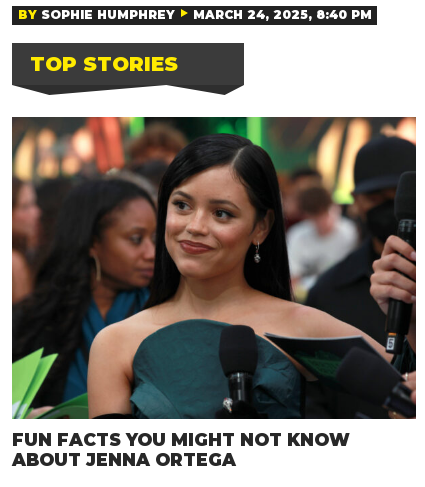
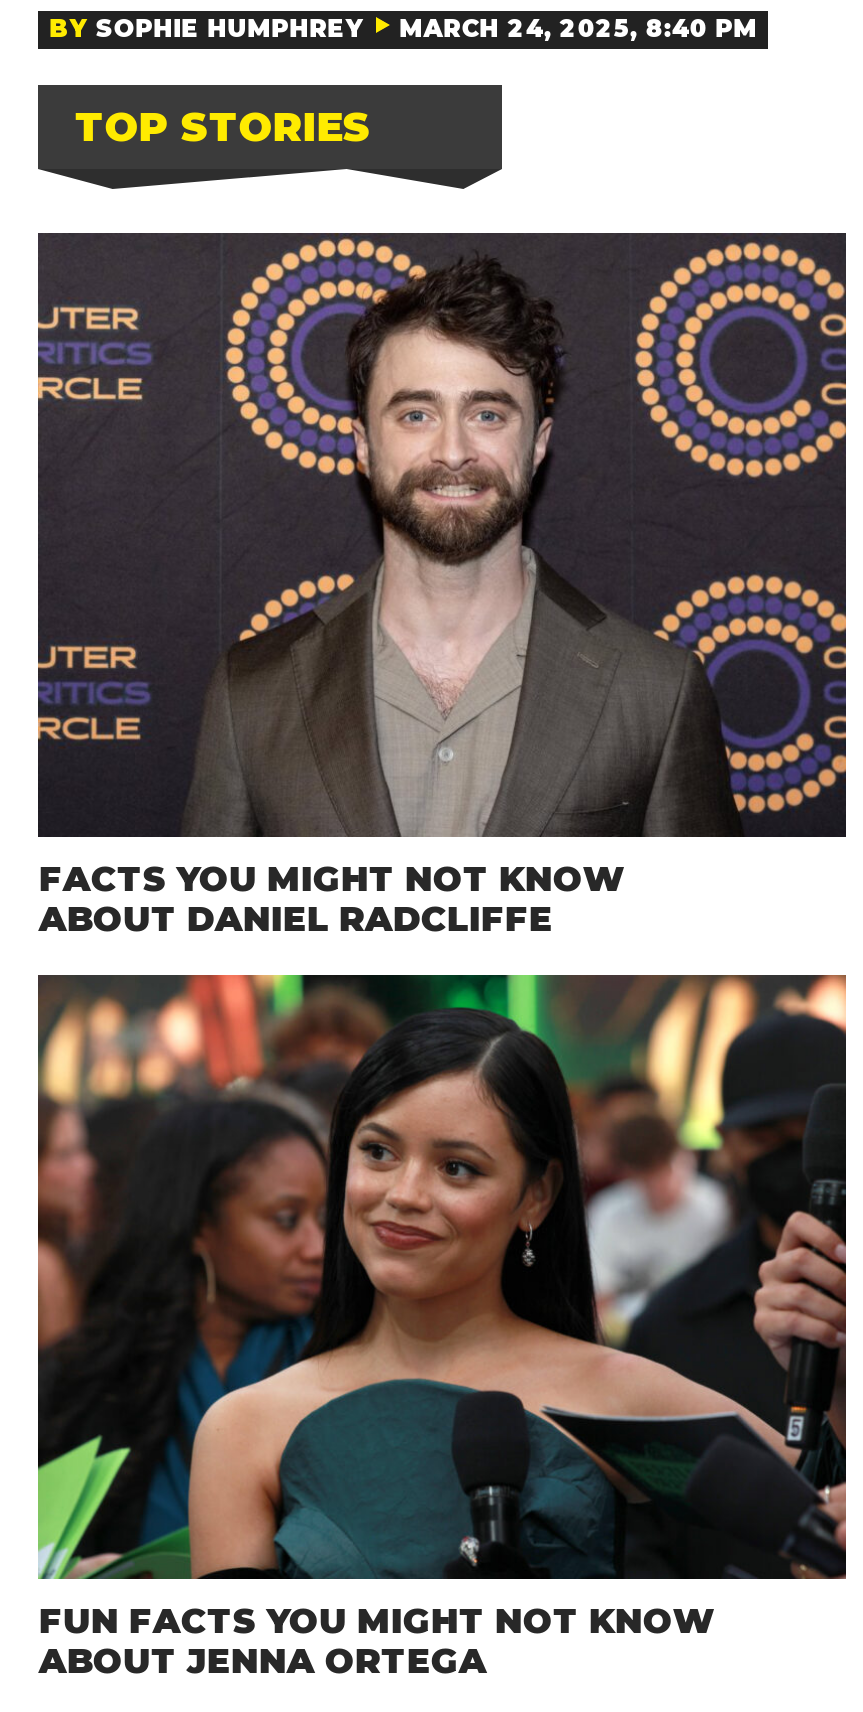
none -> [36,231,848,939] [image] | FACTS YOU MIGHT NOT KNOW | ABOUT DANIEL RADCLIFFE

